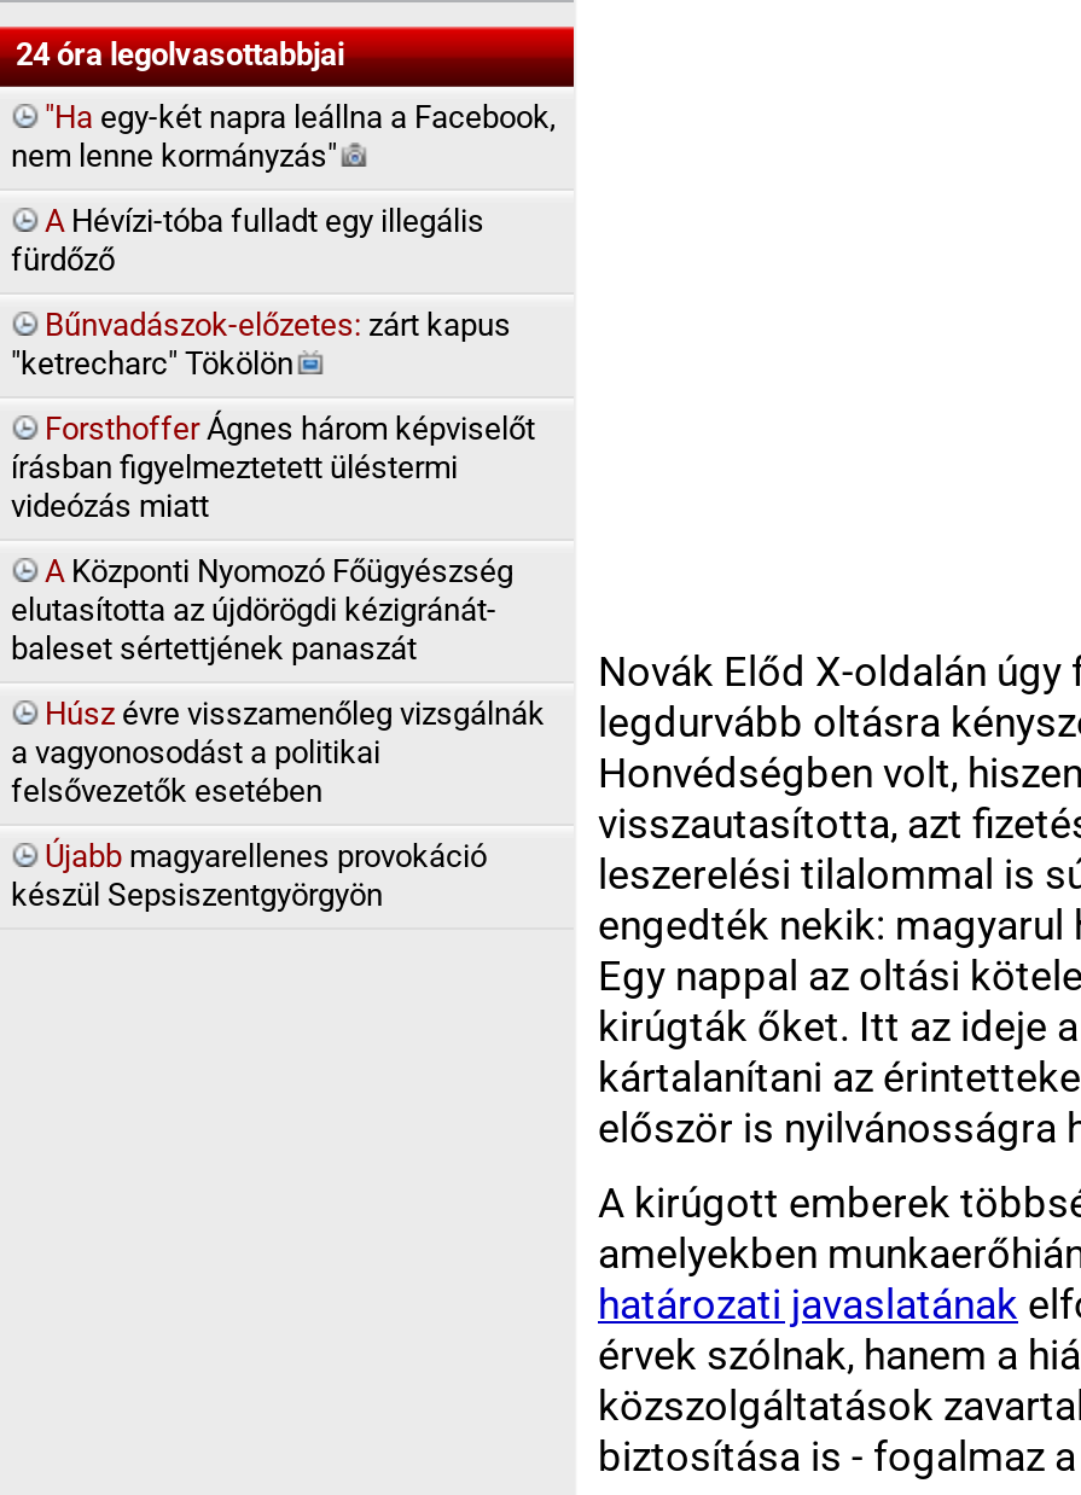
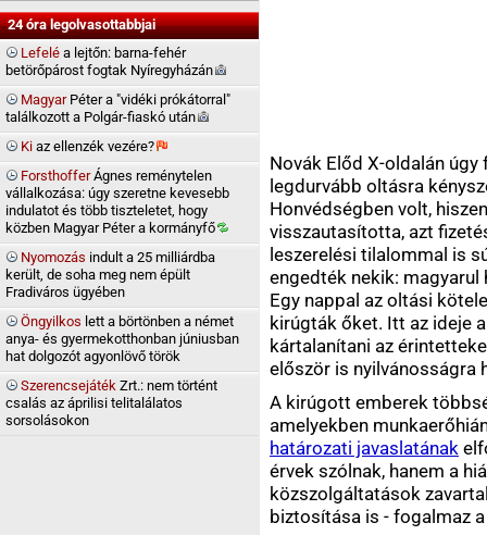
[11,99,557,174] "Ha egy-két napra leállna a Facebook, | nem lenne kormányzás" -> [5,44,213,78] Lefelé a lejtőn: barna-fehér | betörőpárost fogtak Nyíregyházán
[11,203,484,278] A Hévízi-tóba fulladt egy illegális | fürdőző -> [5,91,230,125] Magyar Péter a "vidéki prókátorral" | találkozott a Polgár-fiaskó után
[11,306,511,381] Bűnvadászok-előzetes: zárt kapus | "ketrecharc" Tökölön -> [21,138,154,154] Ki az ellenzék vezére?
[11,410,535,524] Forsthoffer Ágnes három képviselőt | írásban figyelmeztetett üléstermi | videózás miatt -> [5,167,229,236] Forsthoffer Ágnes reménytelen | vállalkozása: úgy szeretne kevesebb | indulatot és több tiszteletet, hogy | közben Magyar Péter a kormányfő
[11,553,513,666] A Központi Nyomozó Főügyészség | elutasította az újdörögdi kézigránát- | baleset sértettjének panaszát -> [5,249,215,300] Nyomozás indult a 25 milliárdba | került, de soha meg nem épült | Fradiváros ügyében
[11,695,545,809] Húsz évre visszamenőleg vizsgálnák | a vagyonosodást a politikai | felsővezetők esetében -> [5,313,239,364] Öngyilkos lett a börtönben a német | anya- és gyermekotthonban júniusban | hat dolgozót agyonlövő török
[11,838,487,913] Újabb magyarellenes provokáció | készül Sepsiszentgyörgyön -> [5,377,217,428] Szerencsejáték Zrt.: nem történt | csalás az áprilisi telitalálatos | sorsolásokon

